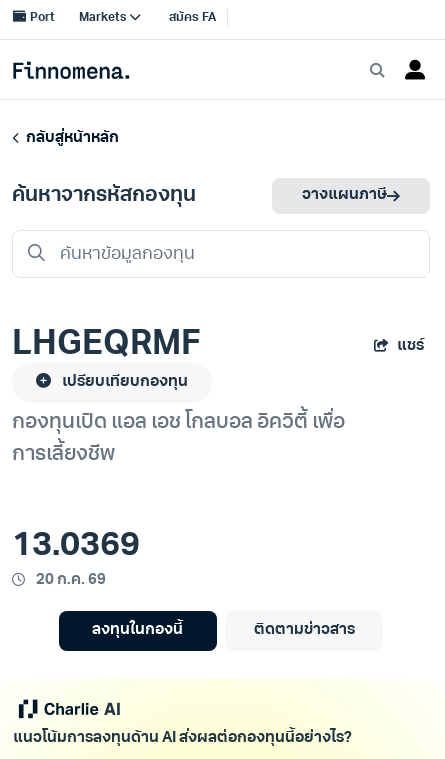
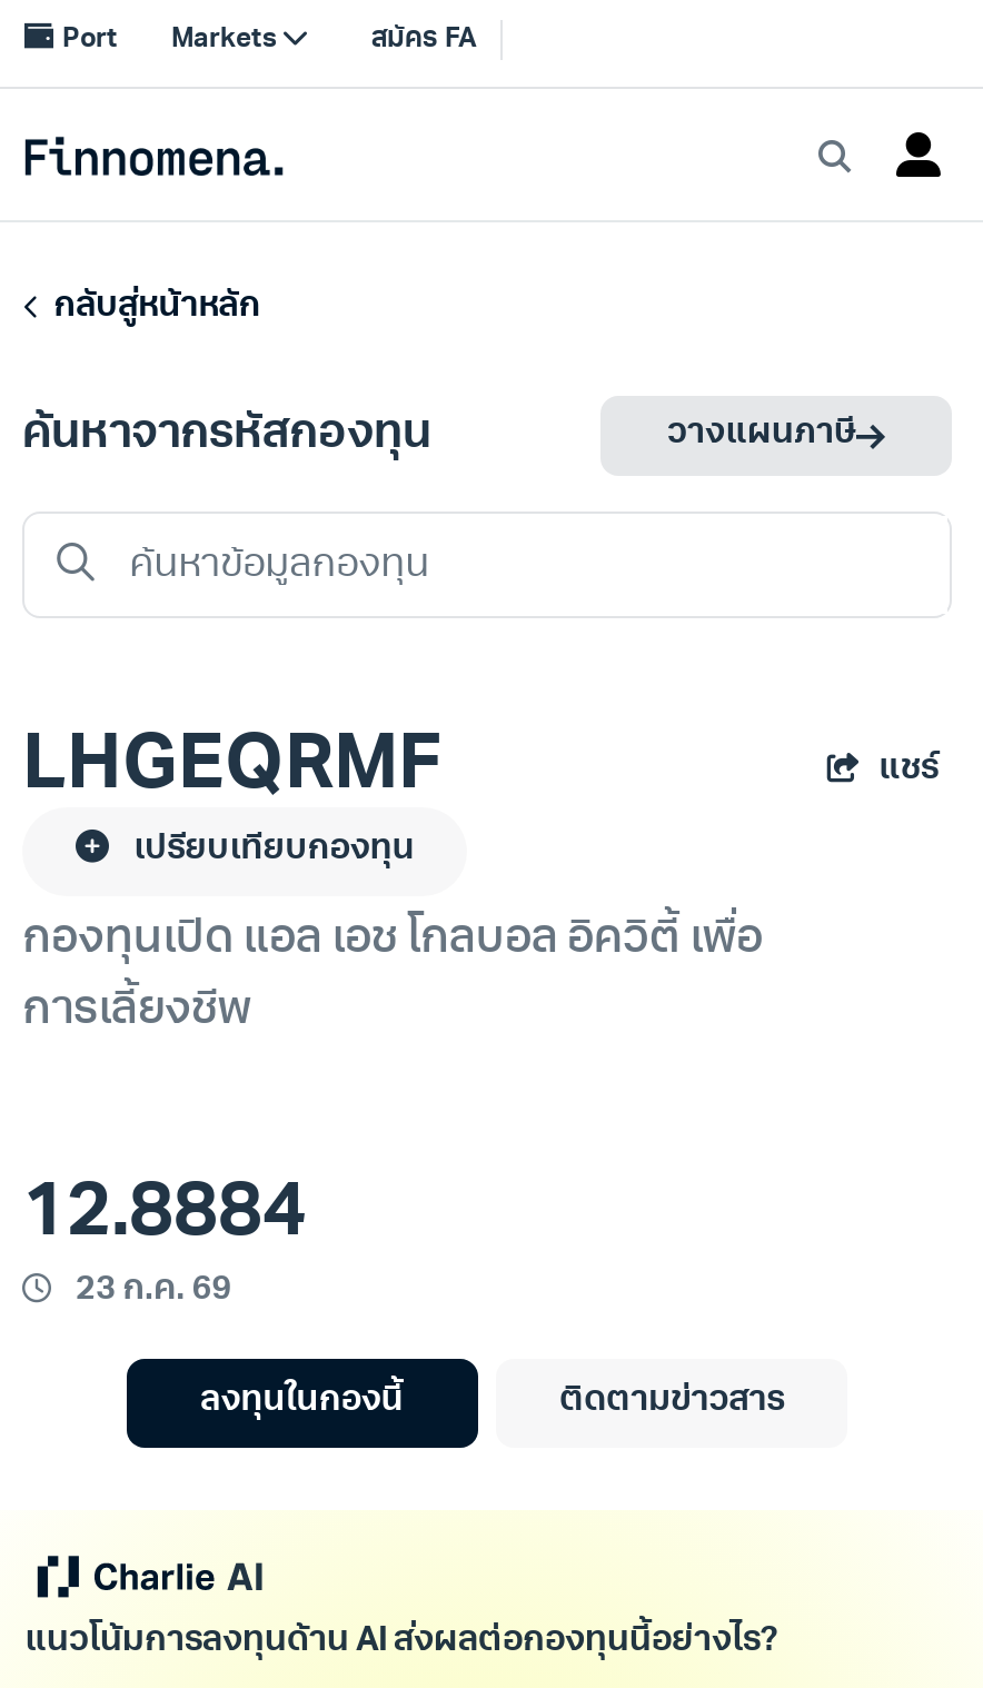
[12,529,140,564] 13.0369 -> [22,1177,307,1255] 12.8884
[33,573,106,588] 20 ก.ค. 69 -> [69,1275,232,1308] 23 ก.ค. 69

